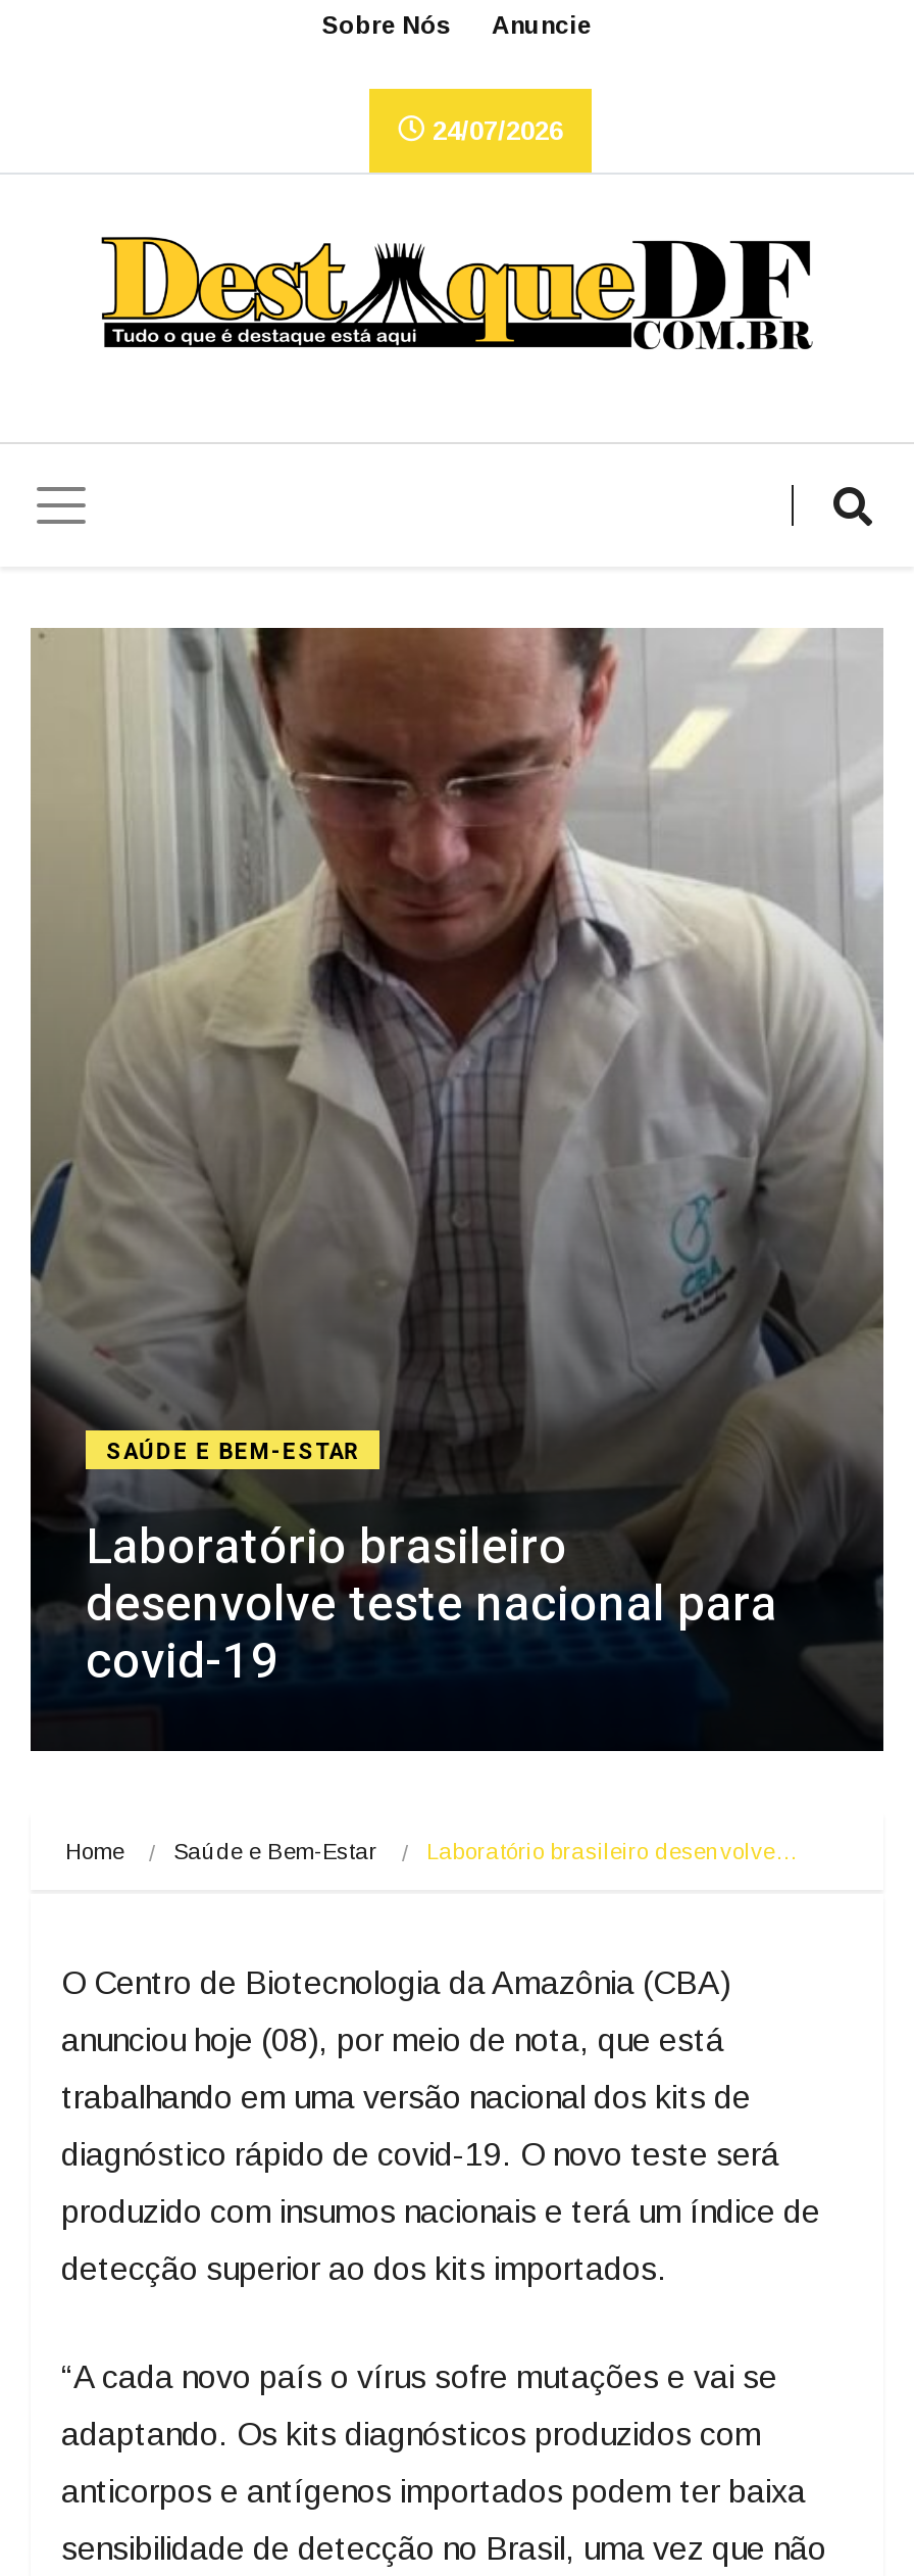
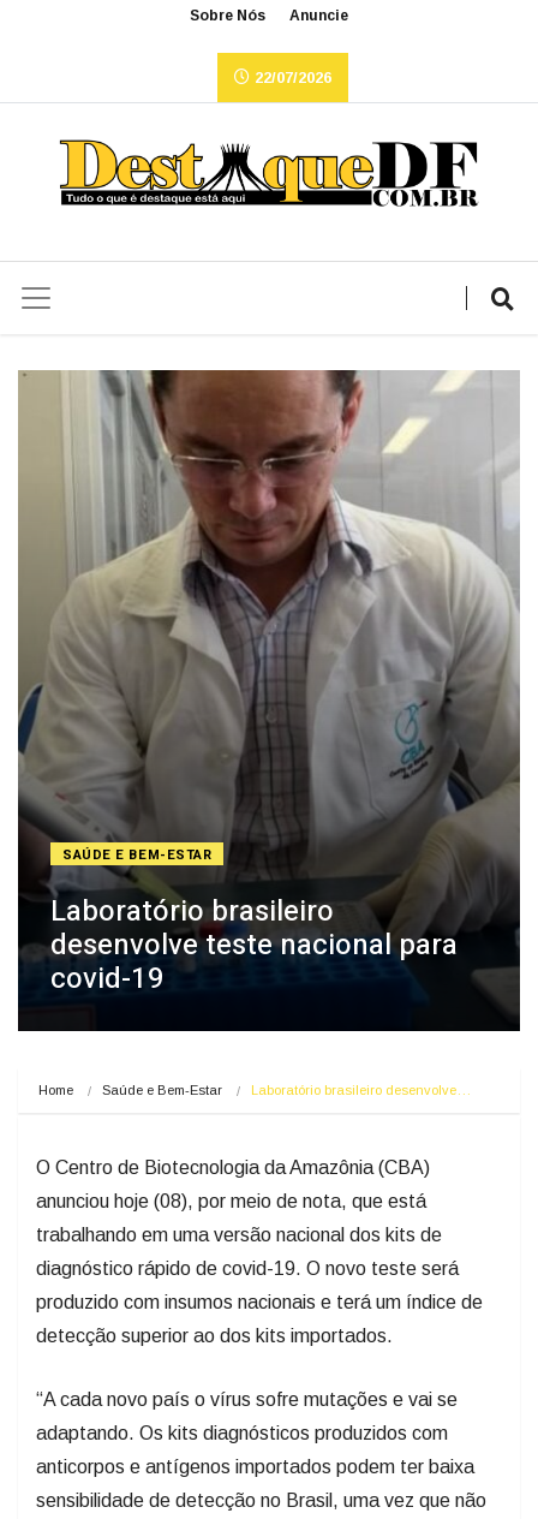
[424,115,563,146] 24/07/2026 -> [250,68,331,87] 22/07/2026

